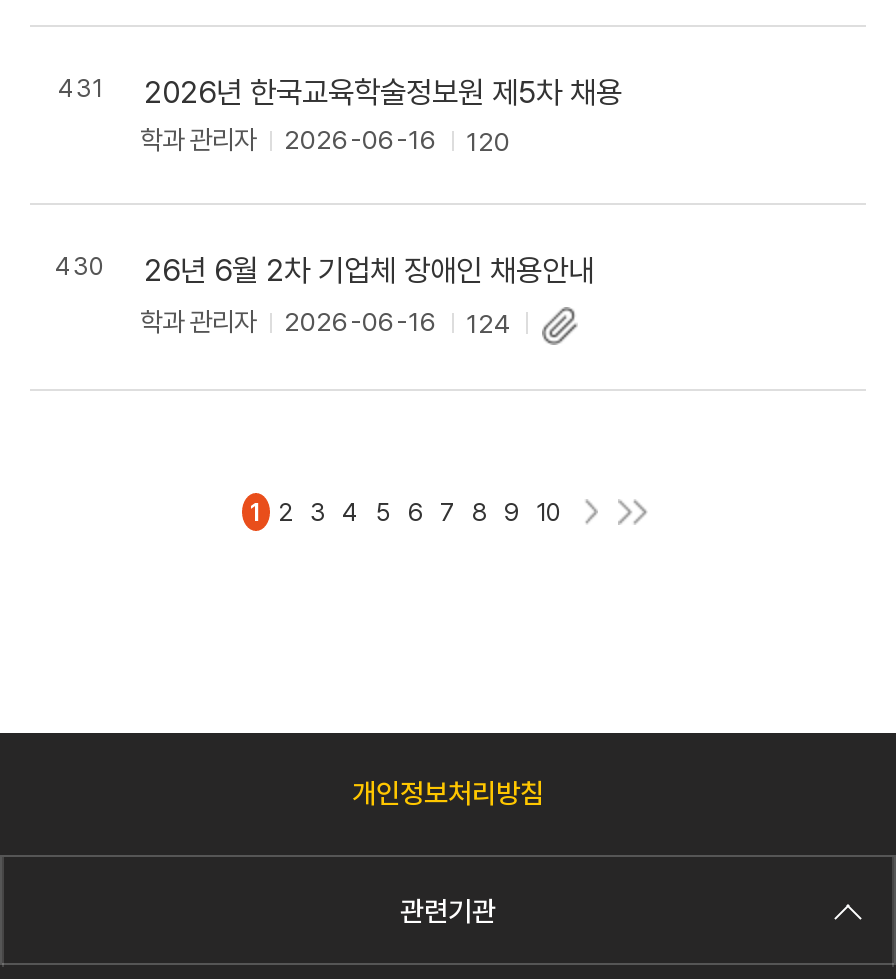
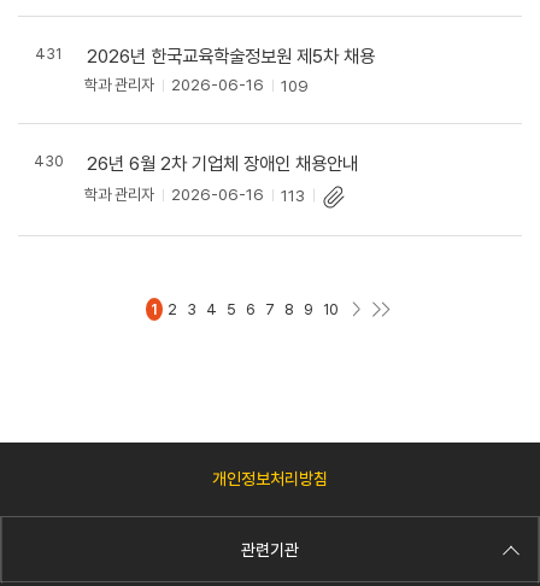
[140,123,510,157] 학과 관리자 2026-06-16 120 -> [84,75,309,95] 학과 관리자 2026-06-16 109
[140,305,512,339] 학과 관리자 2026-06-16 124 -> [84,184,305,205] 학과 관리자 2026-06-16 113

